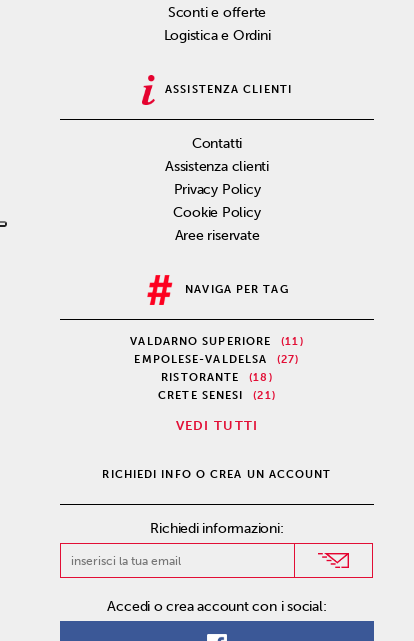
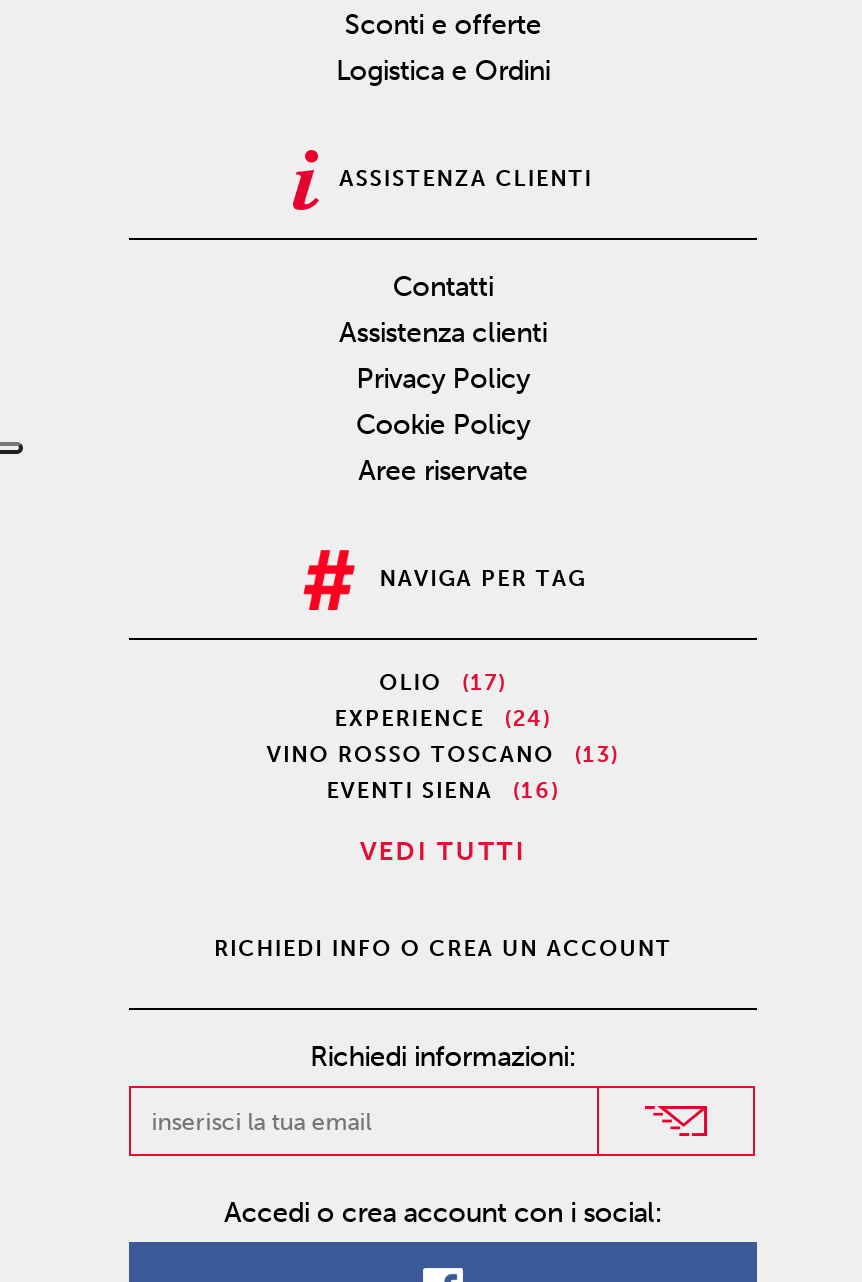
[130,335,304,402] VALDARNO SUPERIORE | (11) | EMPOLESE-VALDELSA | (27) | RISTORANTE | (18) | CRETE SENESI | (21) -> [267,670,619,804] OLIO | (17) | EXPERIENCE | (24) | VINO ROSSO TOSCANO | (13) | EVENTI SIENA | (16)

